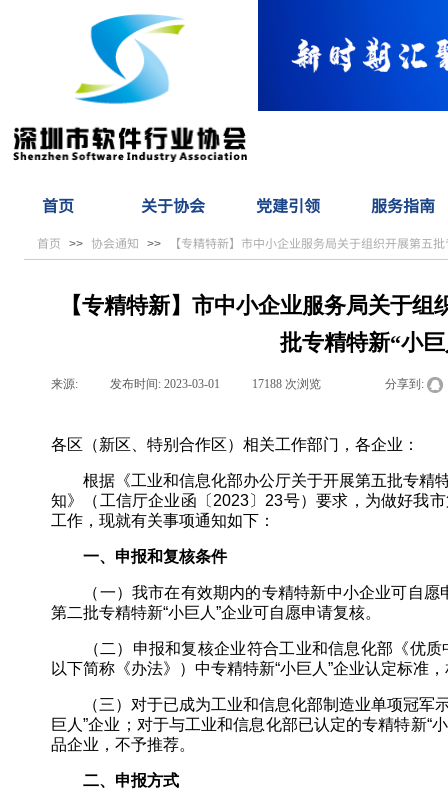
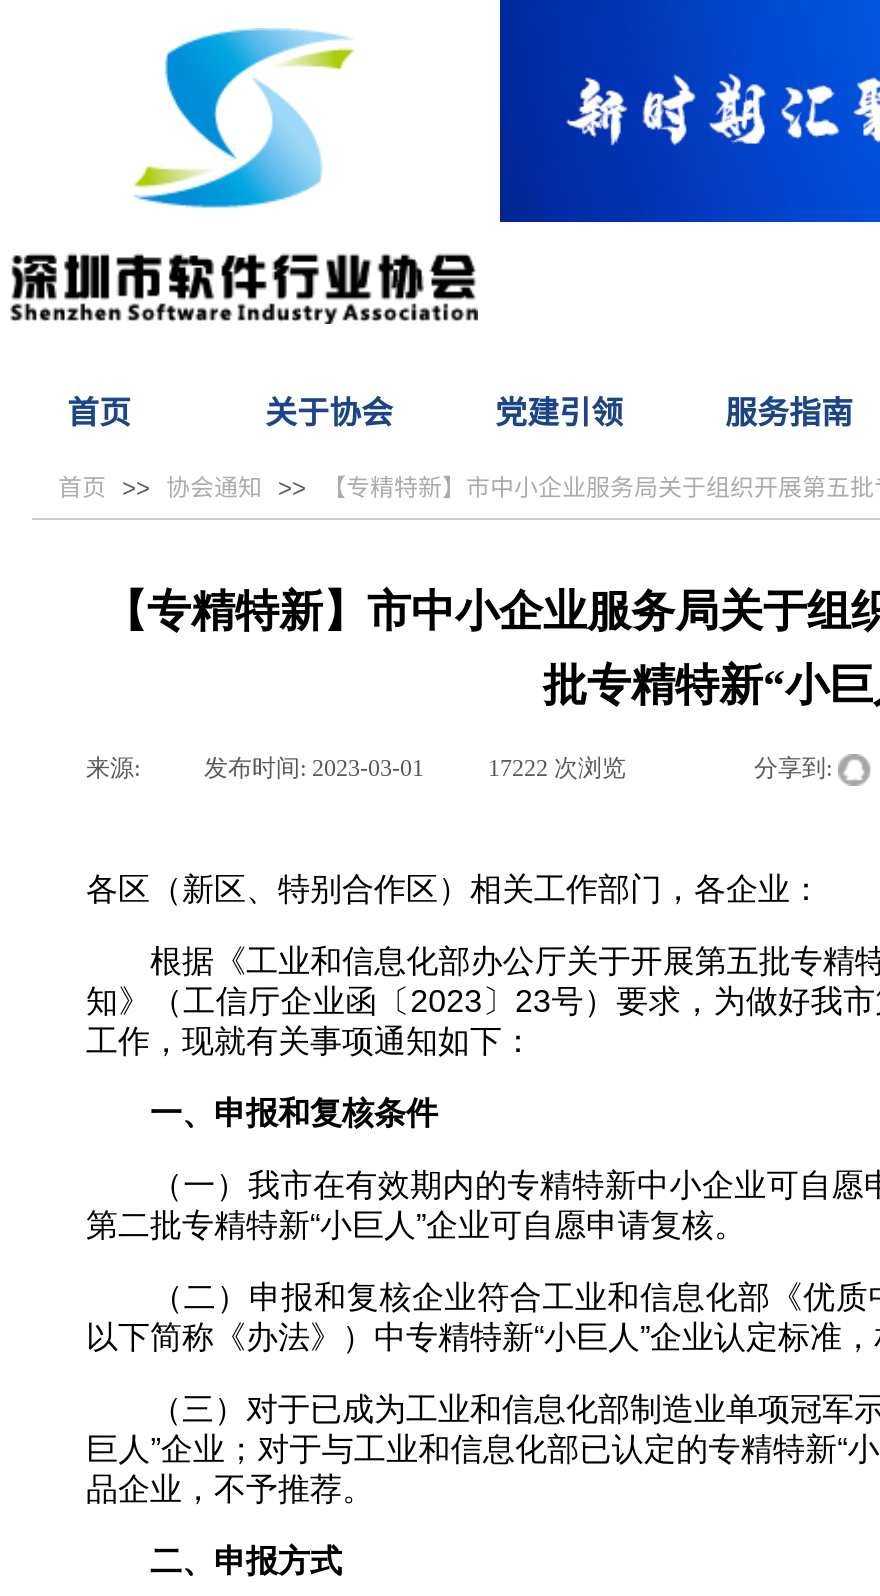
[252,377,321,391] 17188次浏览 -> [488,754,626,782] 17222次浏览

